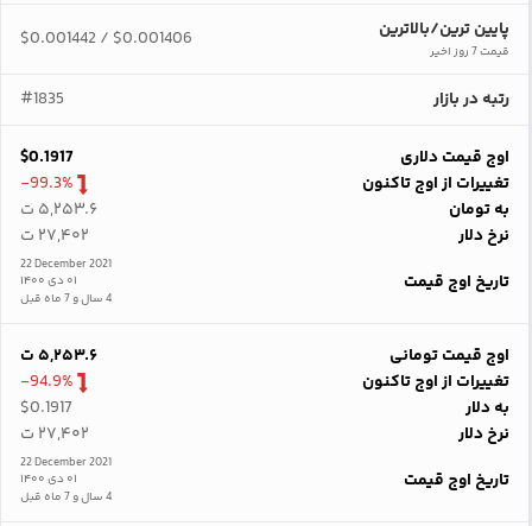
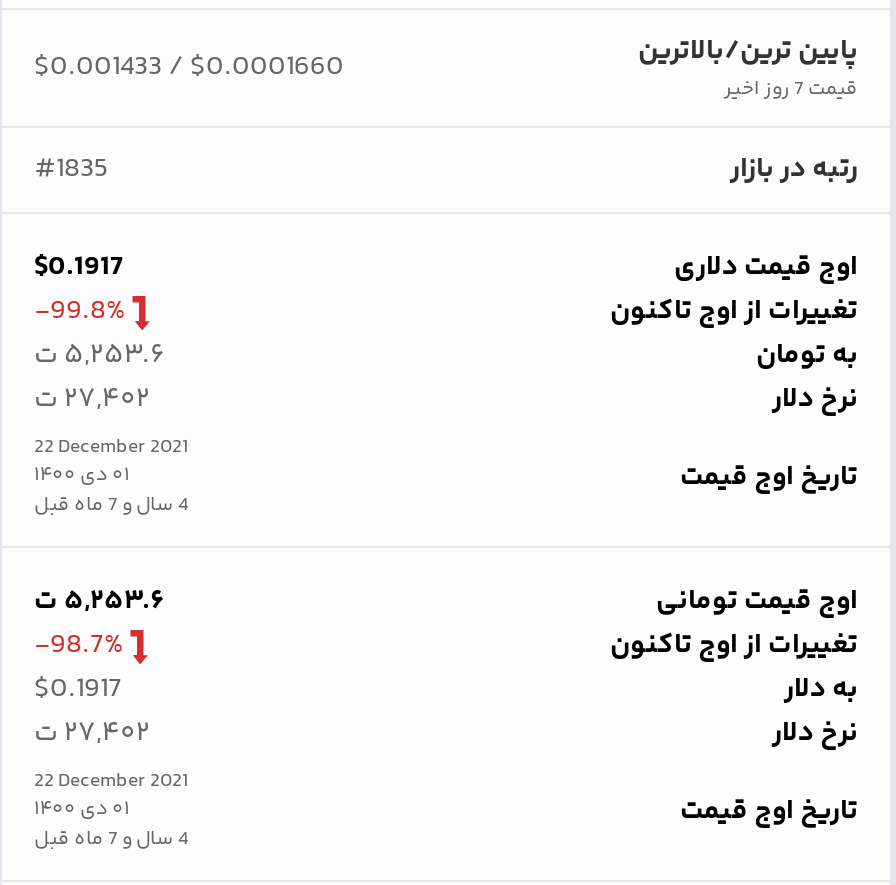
[20,26,192,53] $0.001442 / $0.001406 -> [34,46,344,91] $0.001433 / $0.0001660
[20,171,74,197] -99.3% -> [34,290,126,334] -99.8%
[20,369,74,396] -94.9% -> [34,624,124,668] -98.7%

